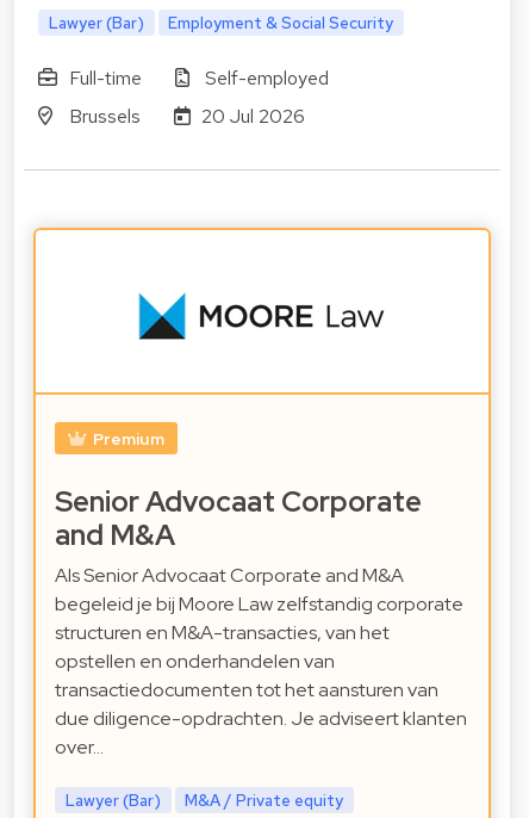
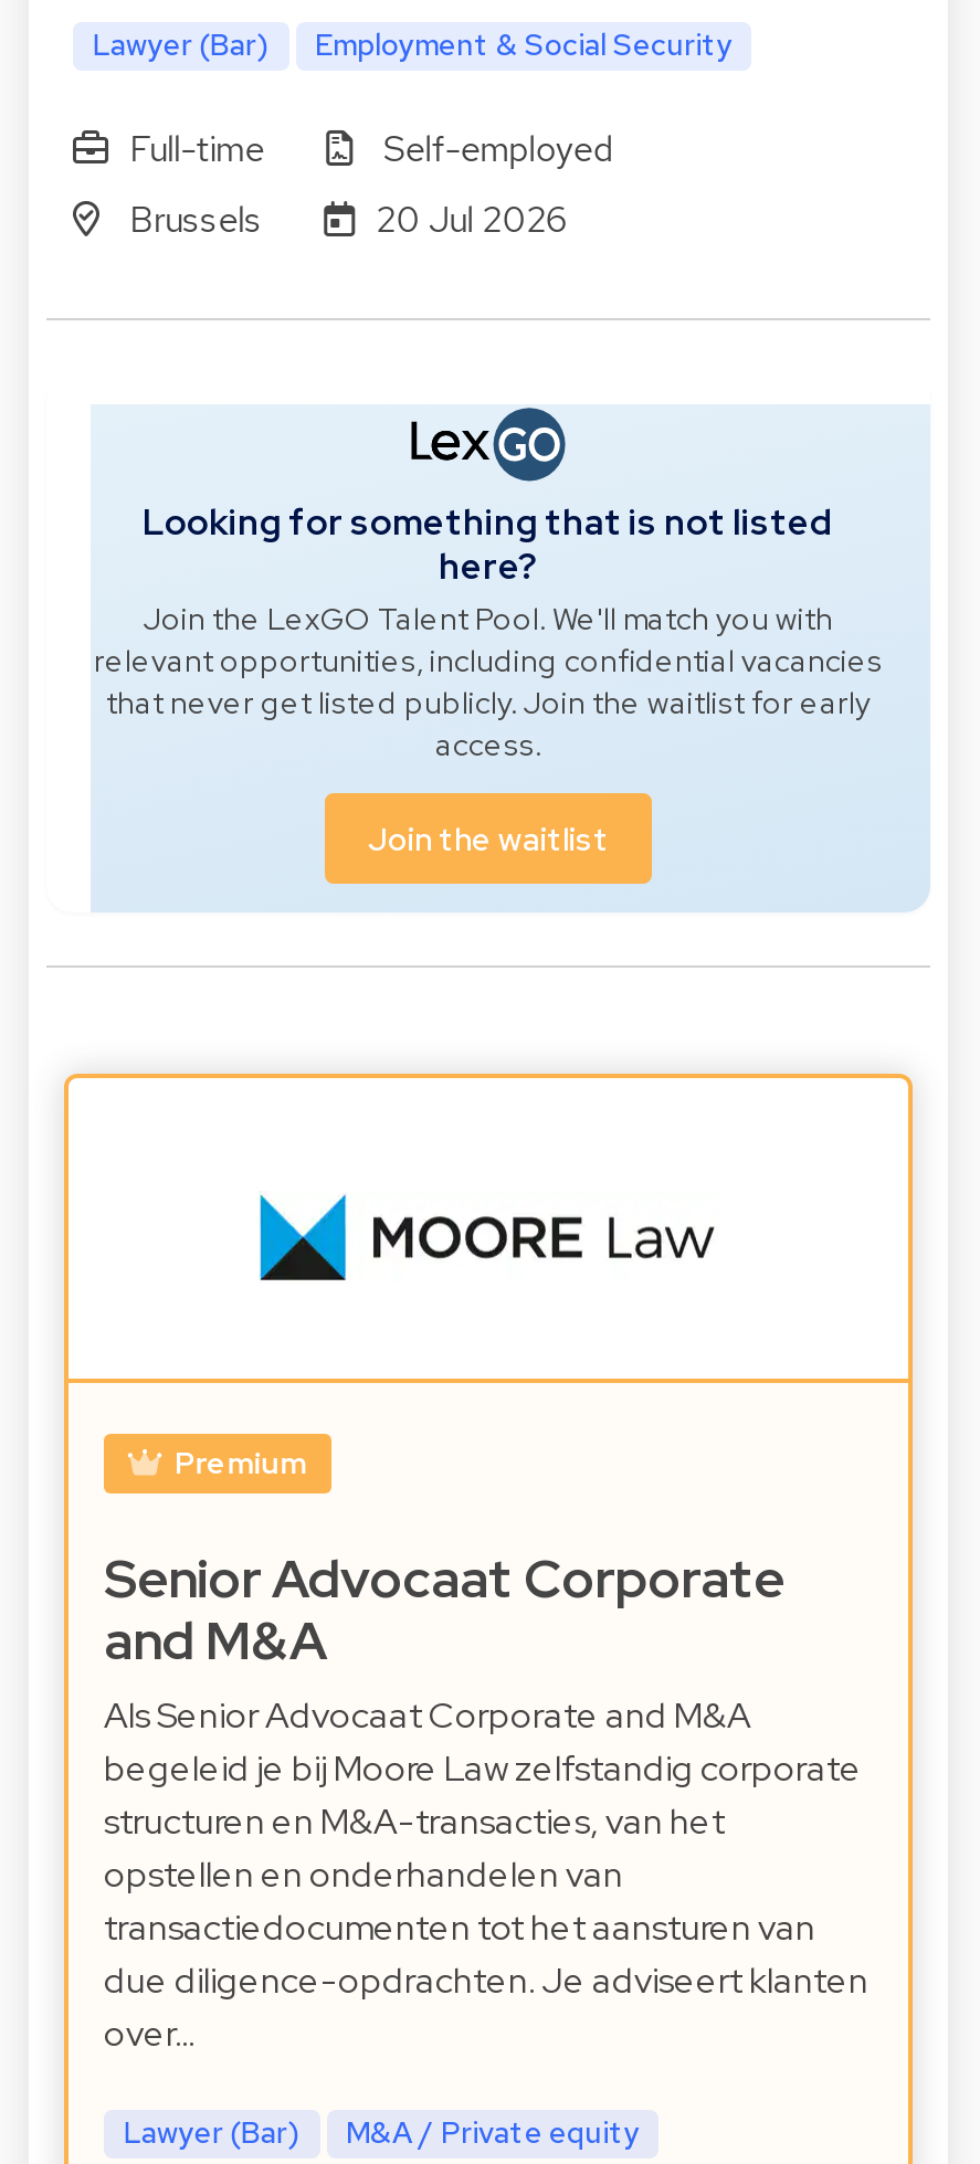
none -> [91,404,928,912] [image] | Looking for something that is not listed | here? | Join the LexGO Talent Pool. We'll match you with | relevant opportunities, including confidential vacancies | that never get listed publicly. Join the waitlist for early | access. | Join the waitlist

